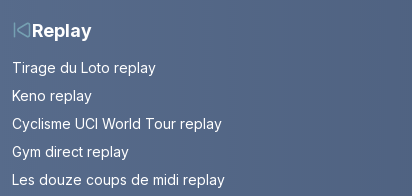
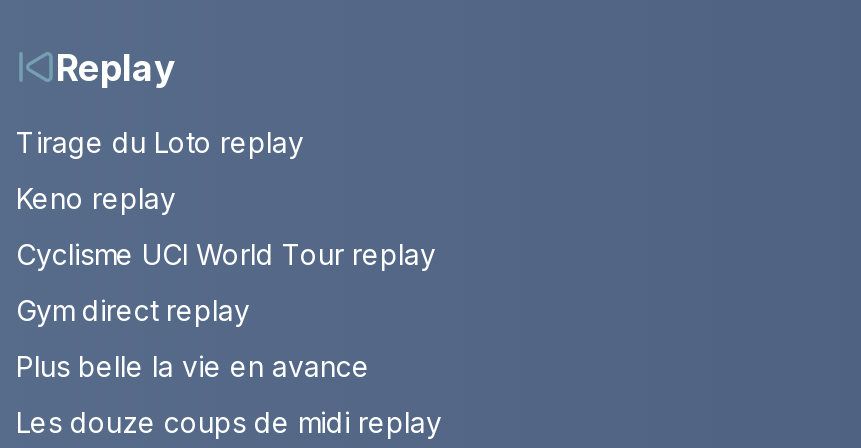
none -> [16,349,370,383] Plus belle la vie en avance

